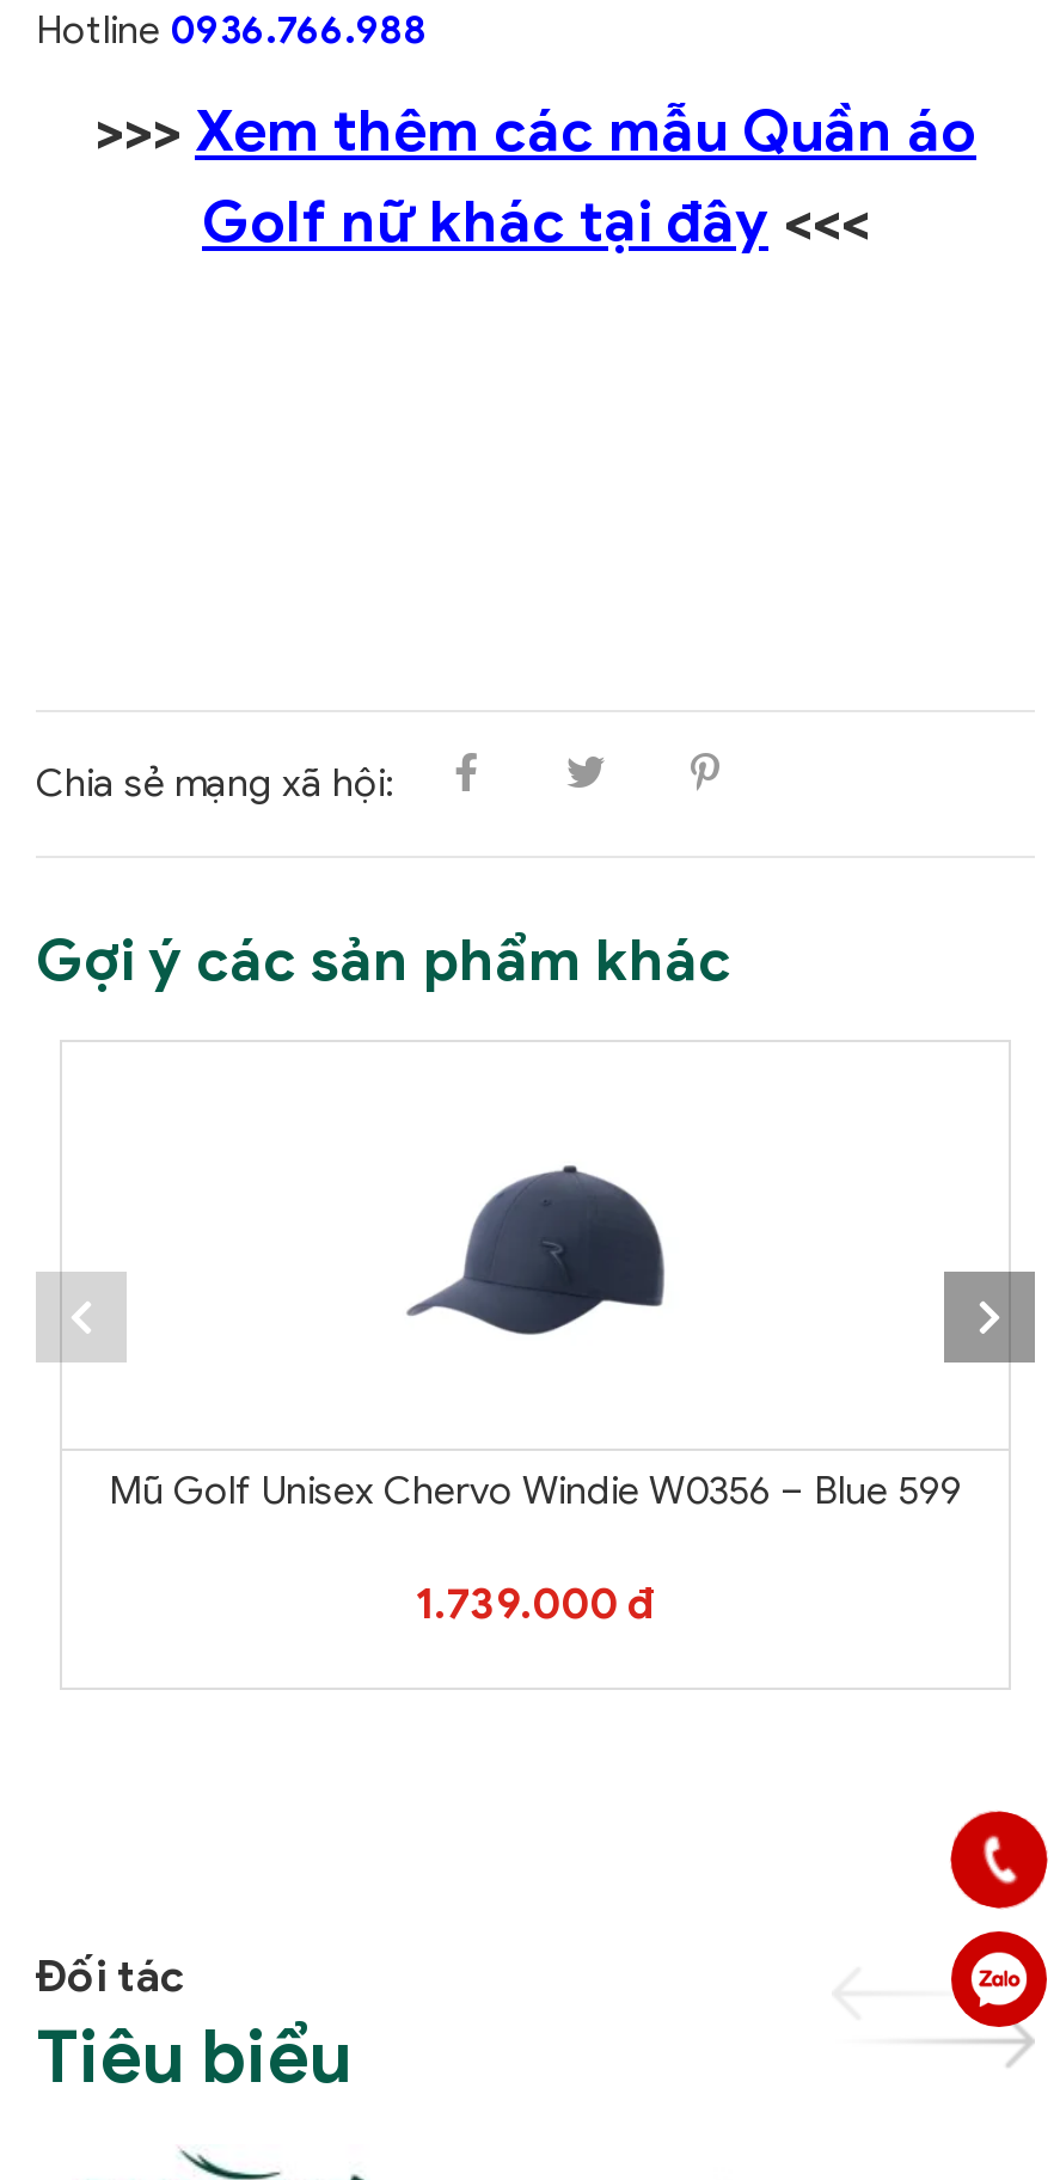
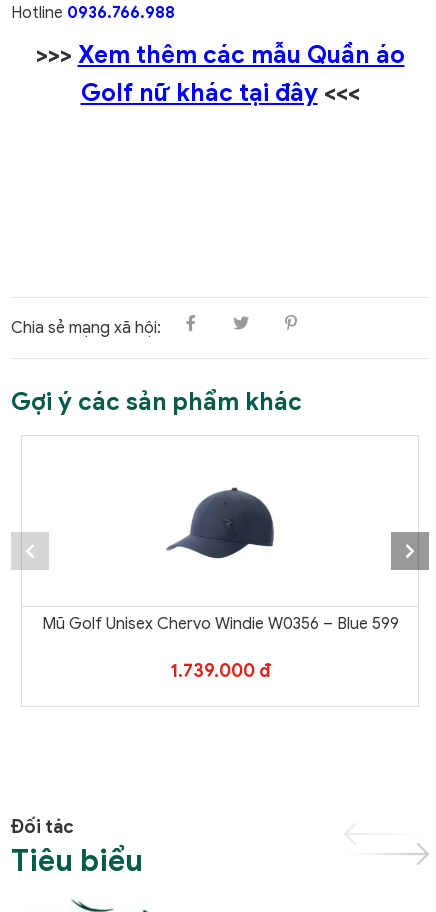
[949,1809,1049,1912] [image] -> none
[949,1929,1049,2029] [image] -> none

